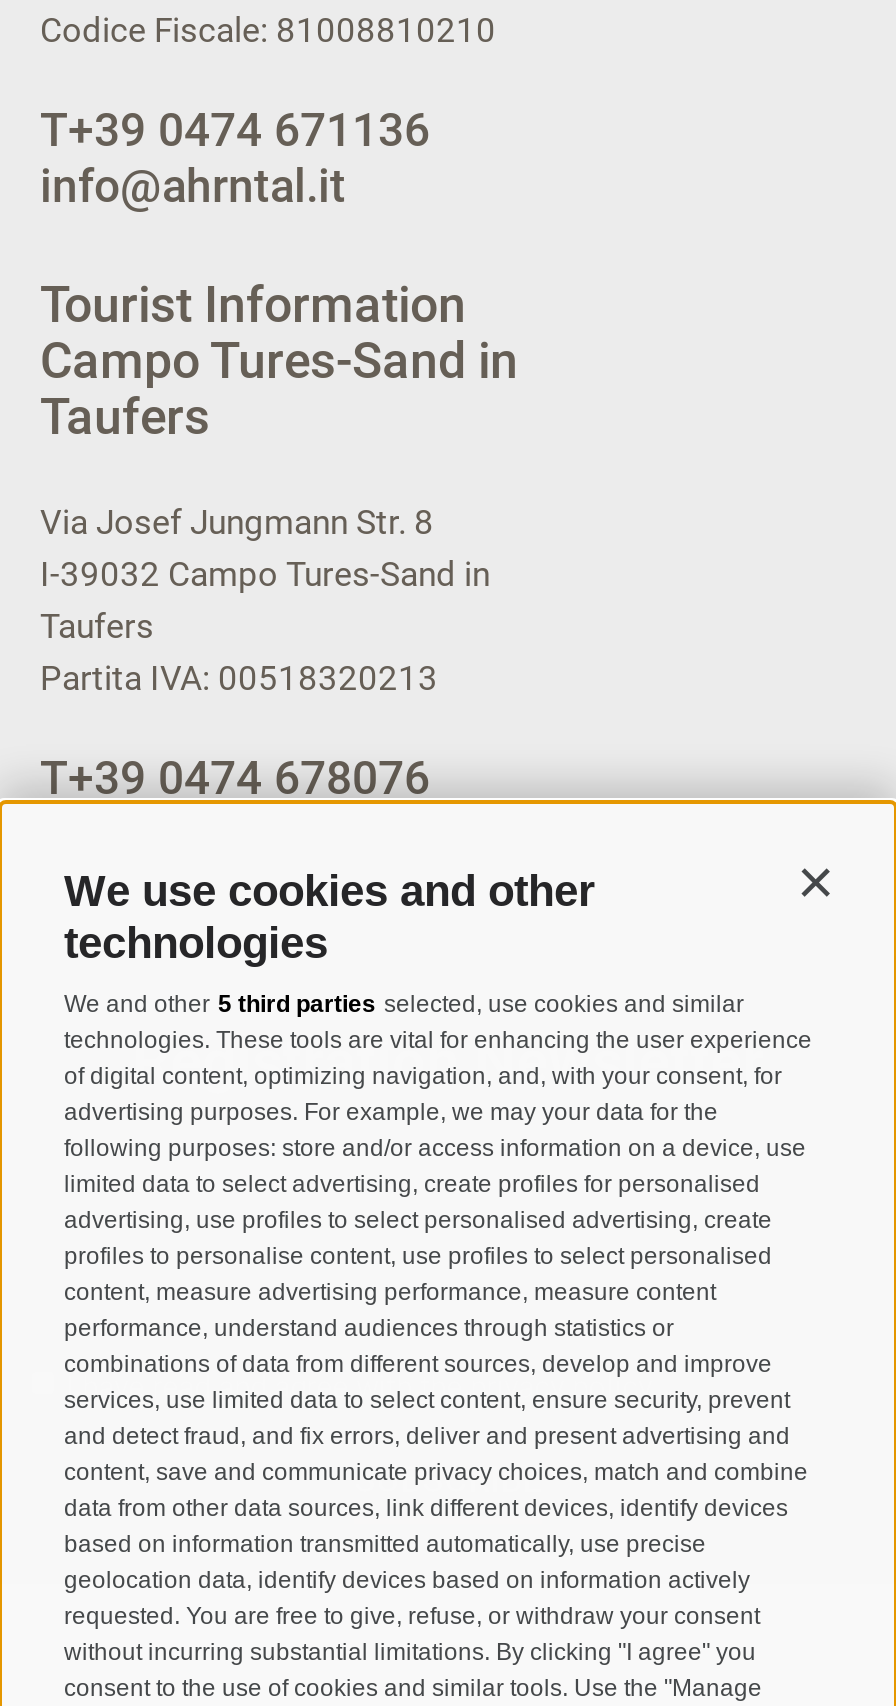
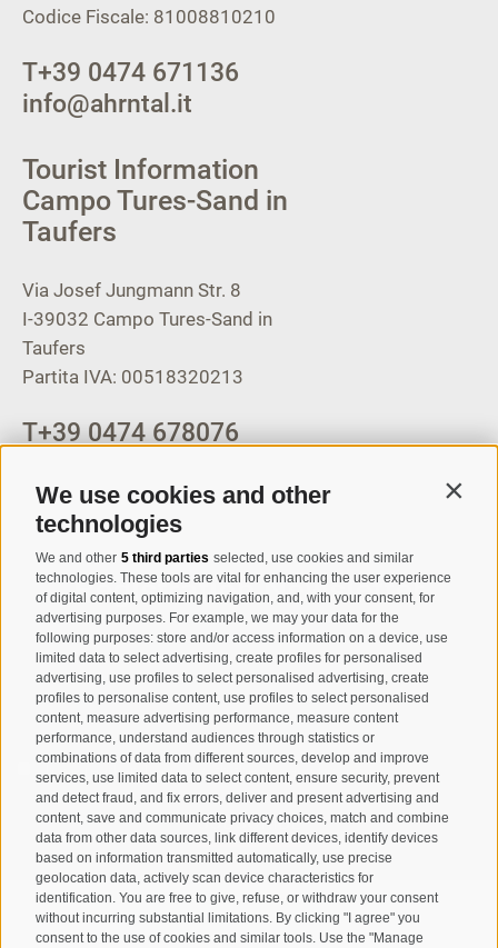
[64,1566,760,1630] geolocation data, identify devices based on information actively | requested. You are free to give, refuse, or withdraw your consent -> [36,870,438,906] geolocation data, actively scan device characteristics for | identification. You are free to give, refuse, or withdraw your consent

